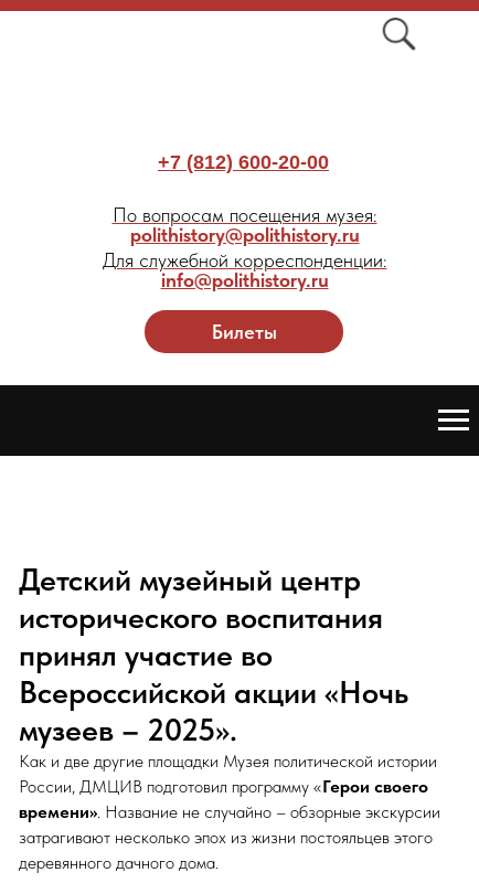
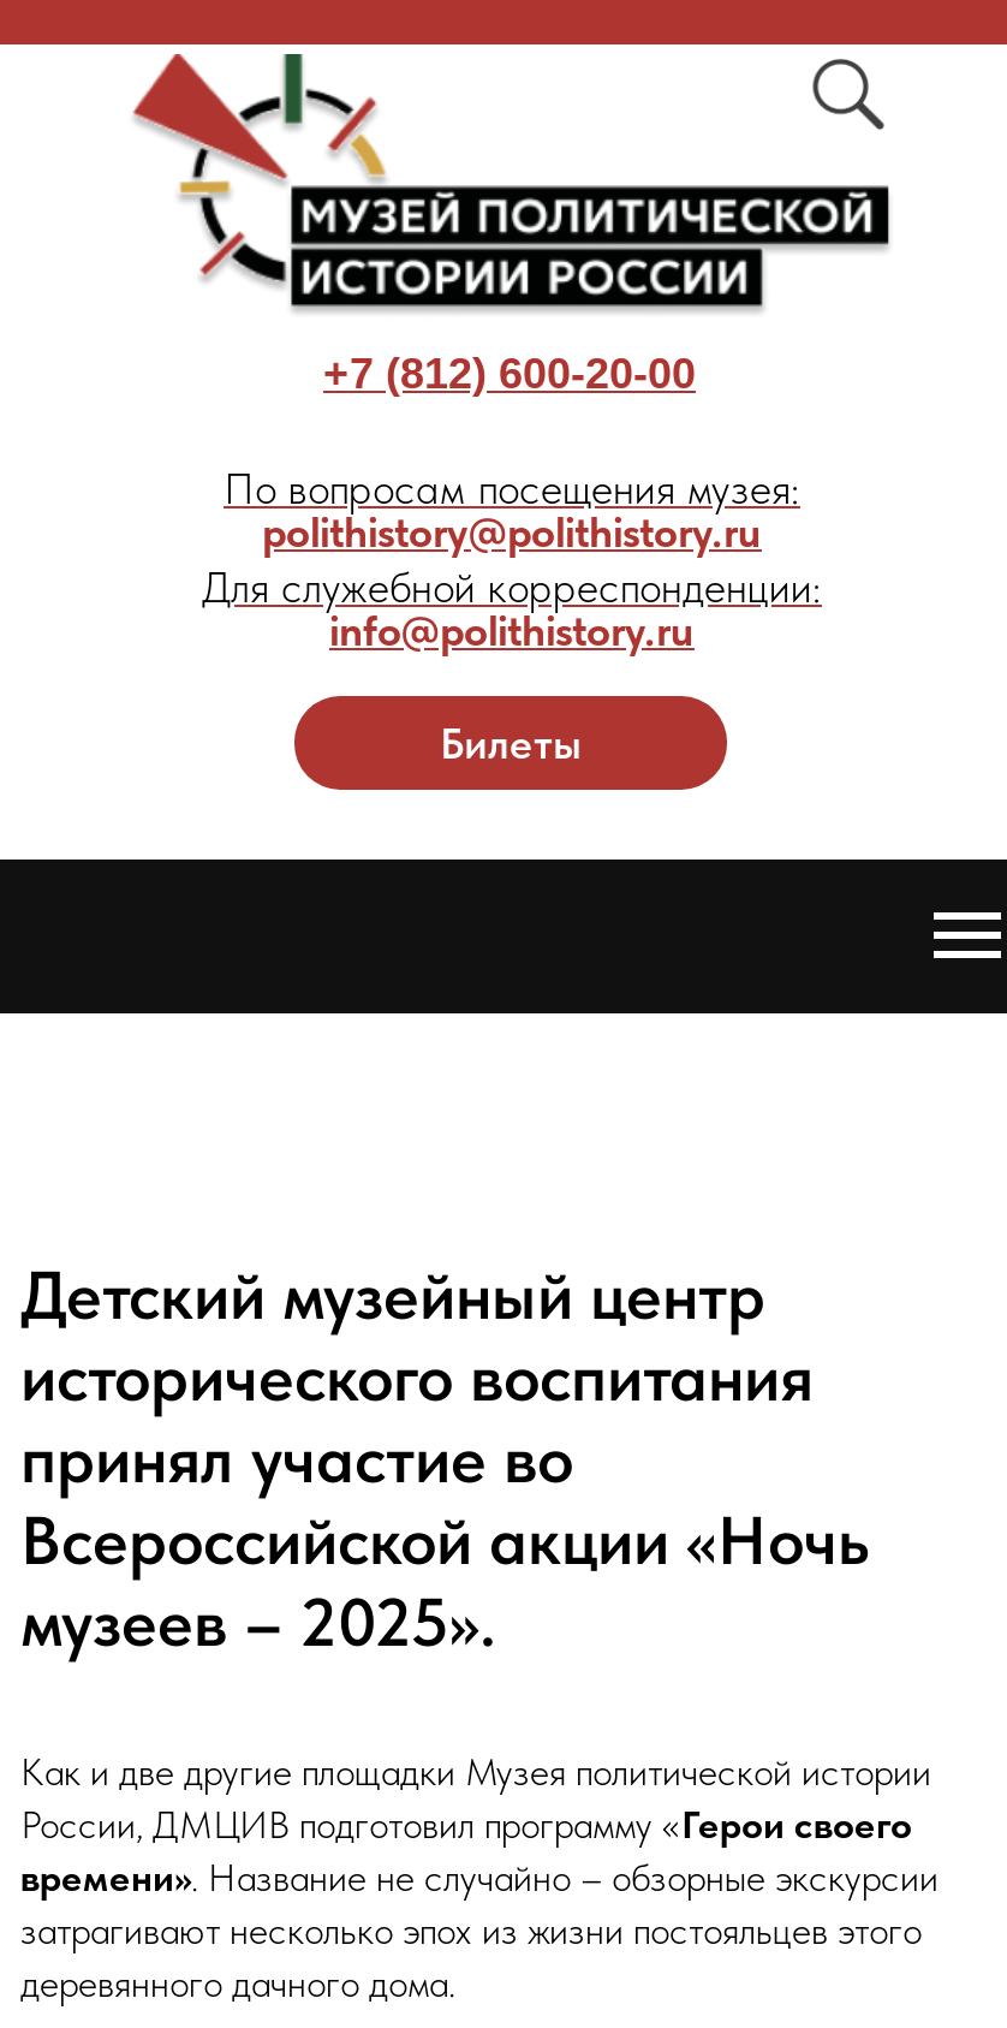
none -> [131,52,893,314] [image]

